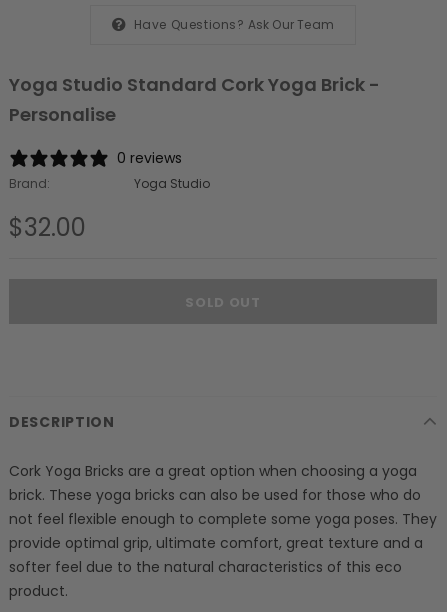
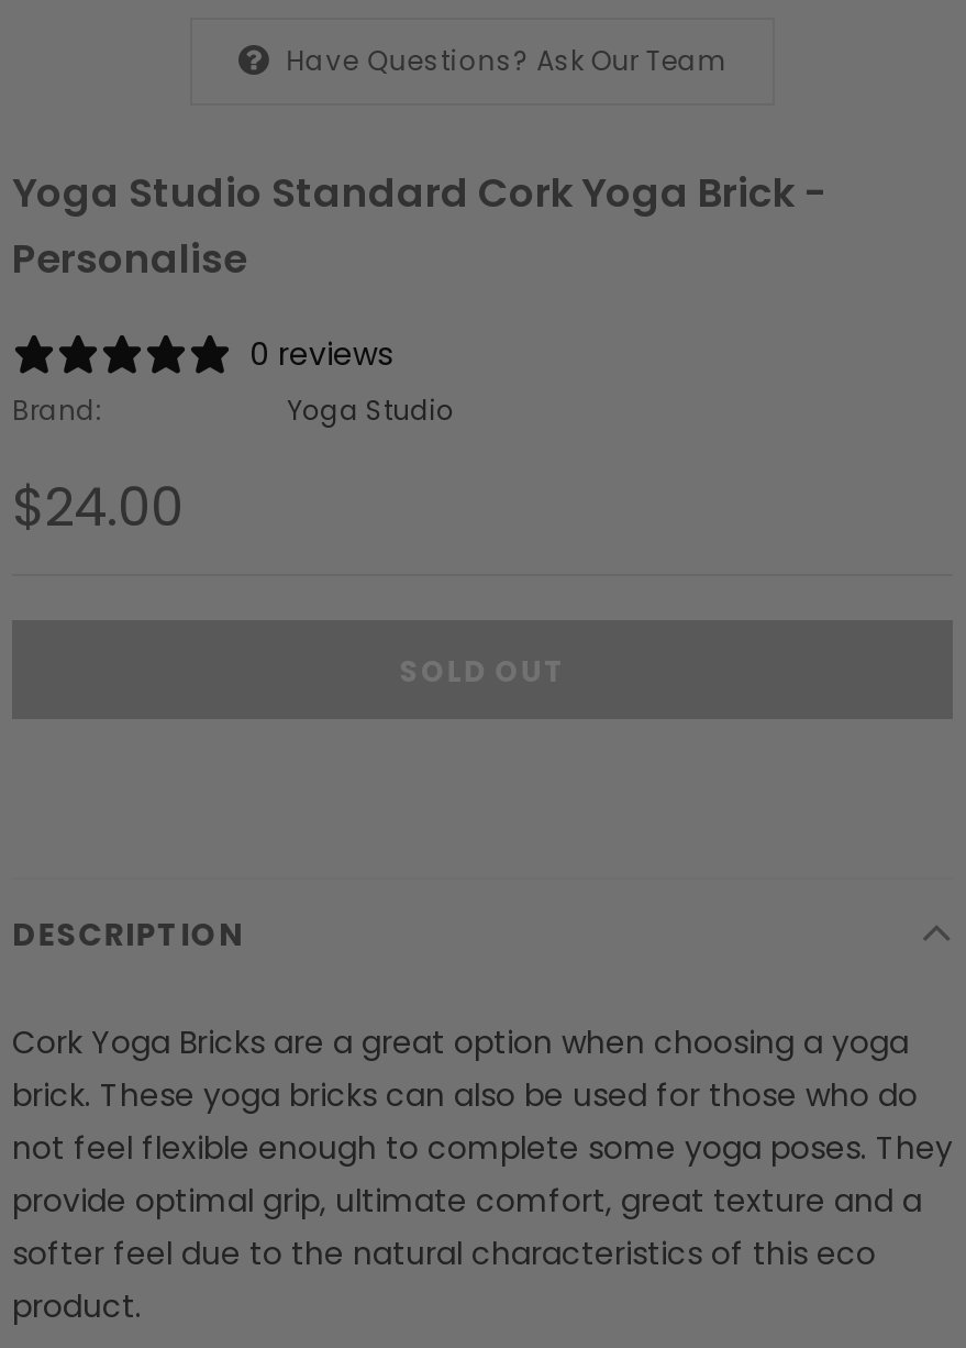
[9,211,86,244] $32.00 -> [12,471,184,544] $24.00

